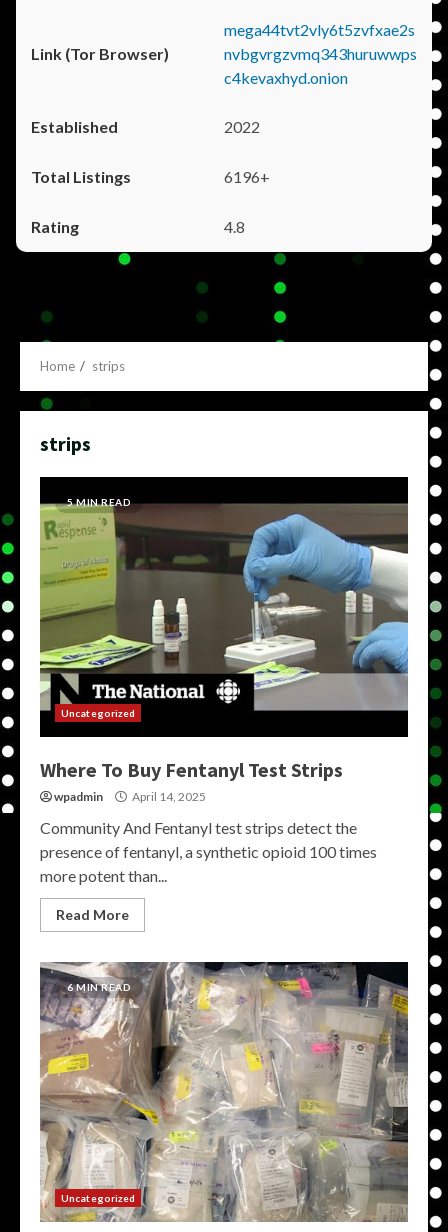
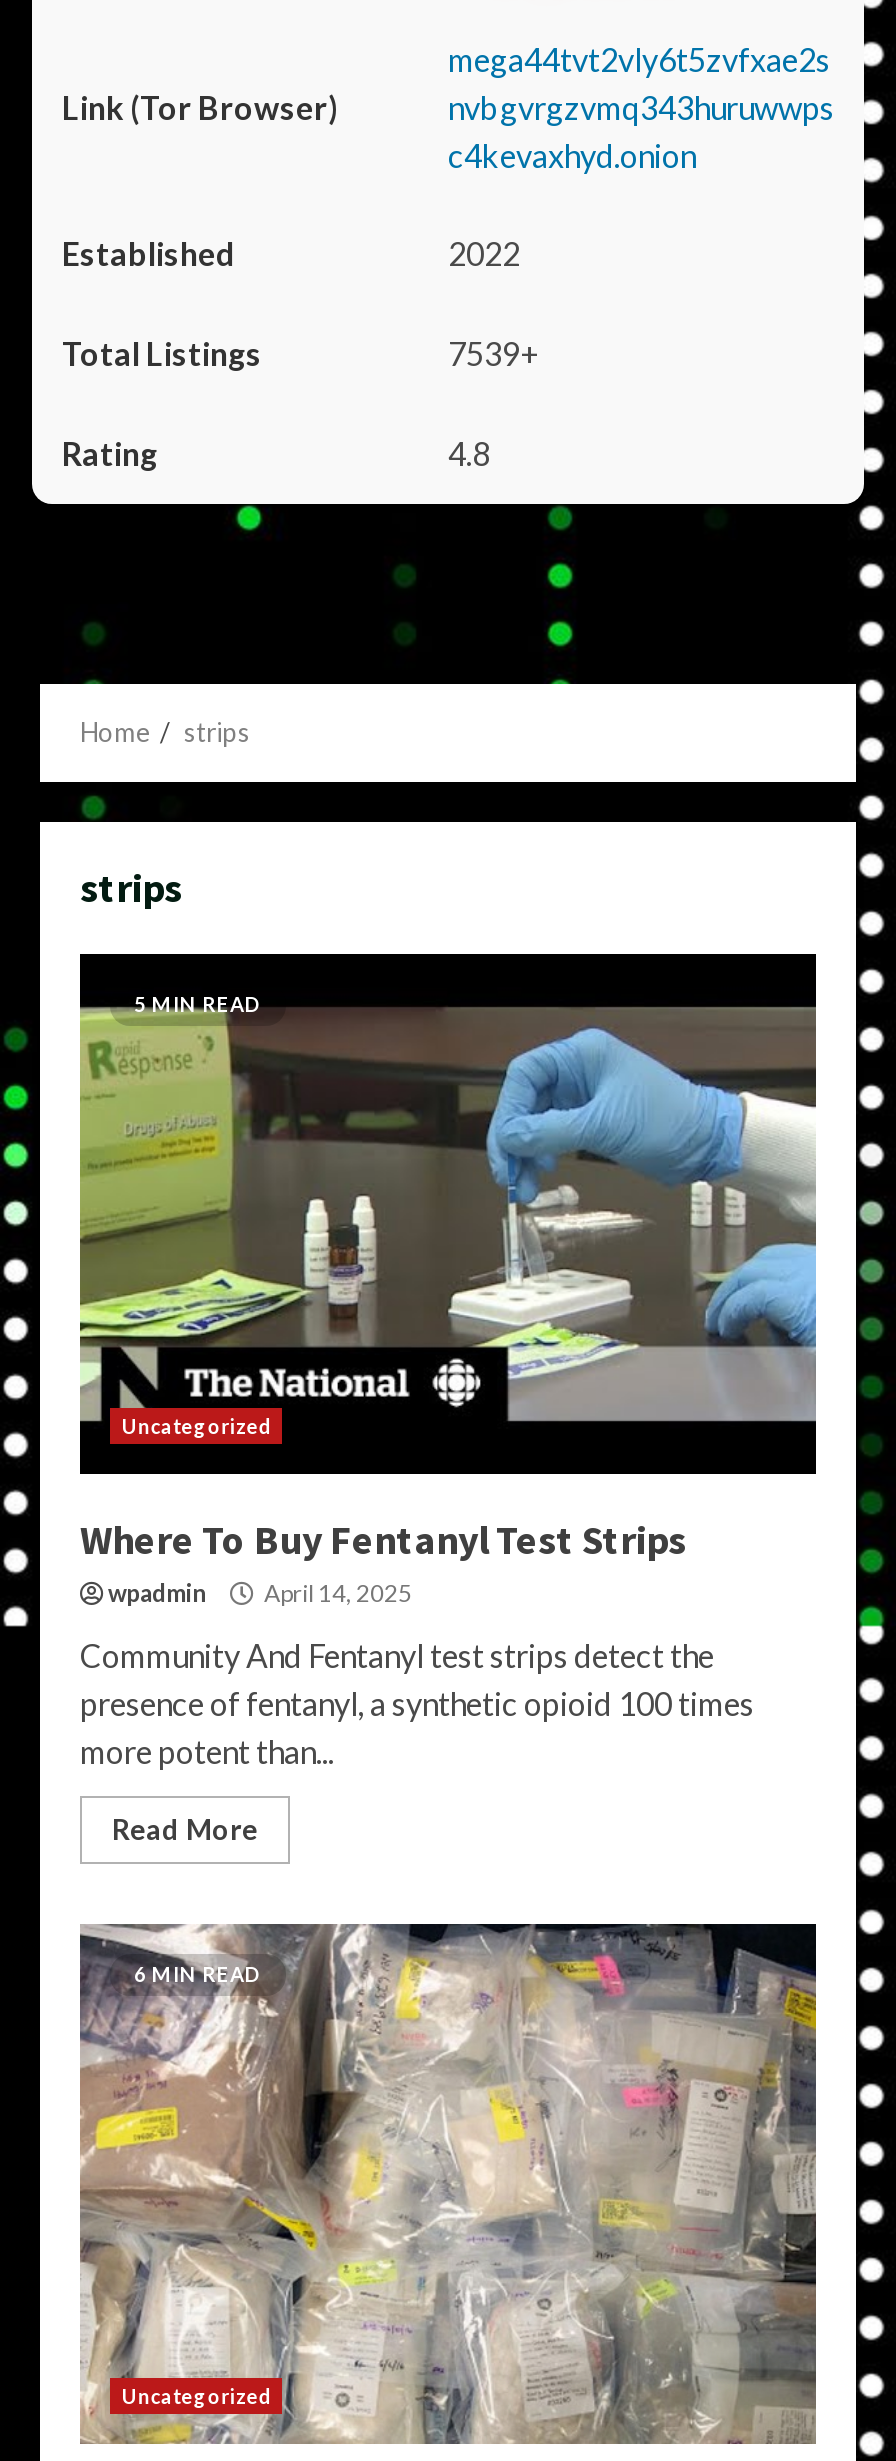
[224,167,270,186] 6196+ -> [448,334,540,372] 7539+

